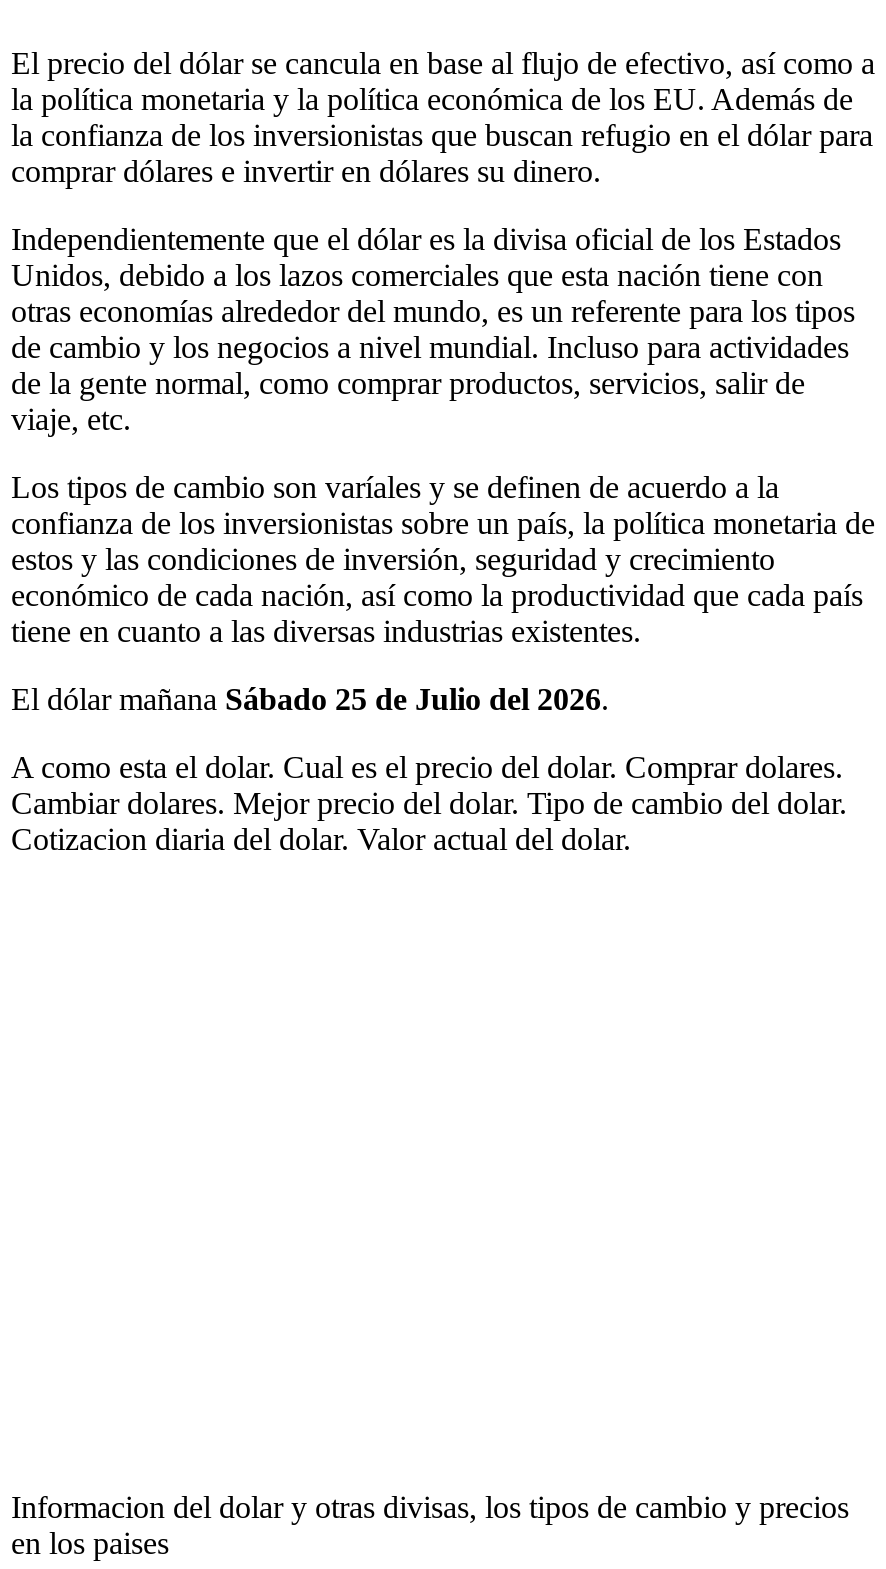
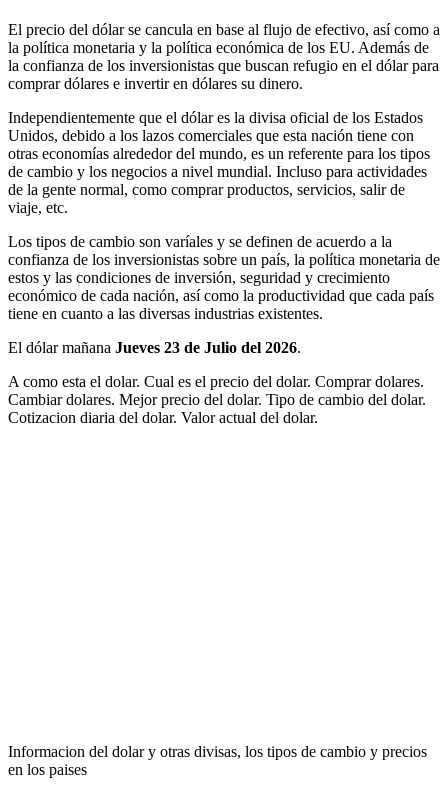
[11,682,609,716] El dólar mañana Sábado 25 de Julio del 2026. -> [8,339,301,356] El dólar mañana Jueves 23 de Julio del 2026.

